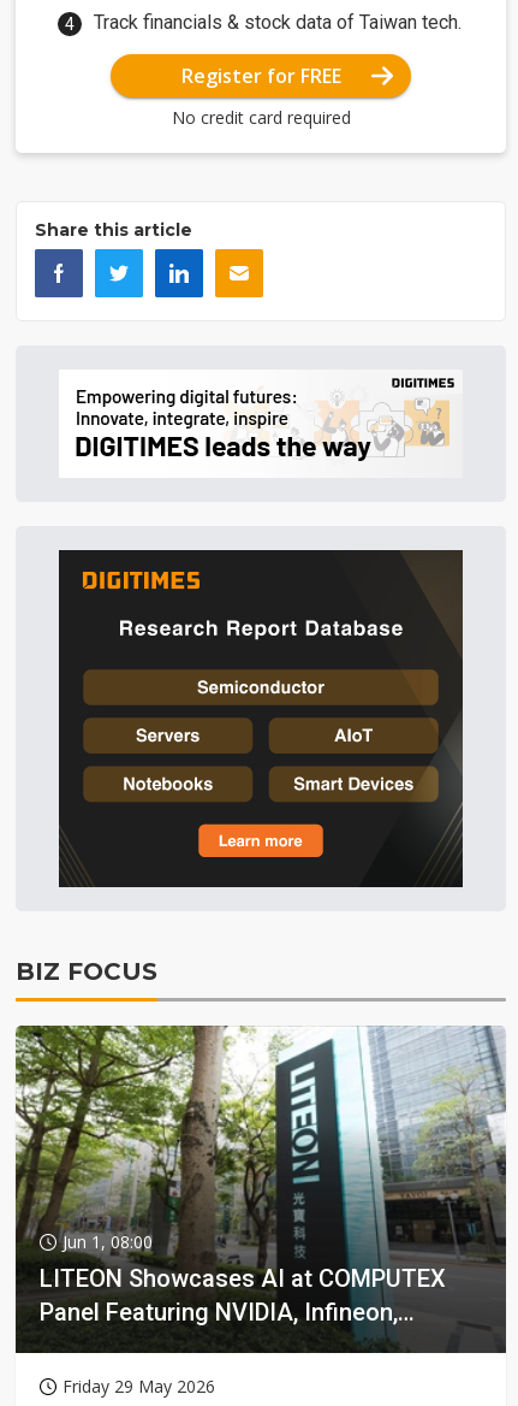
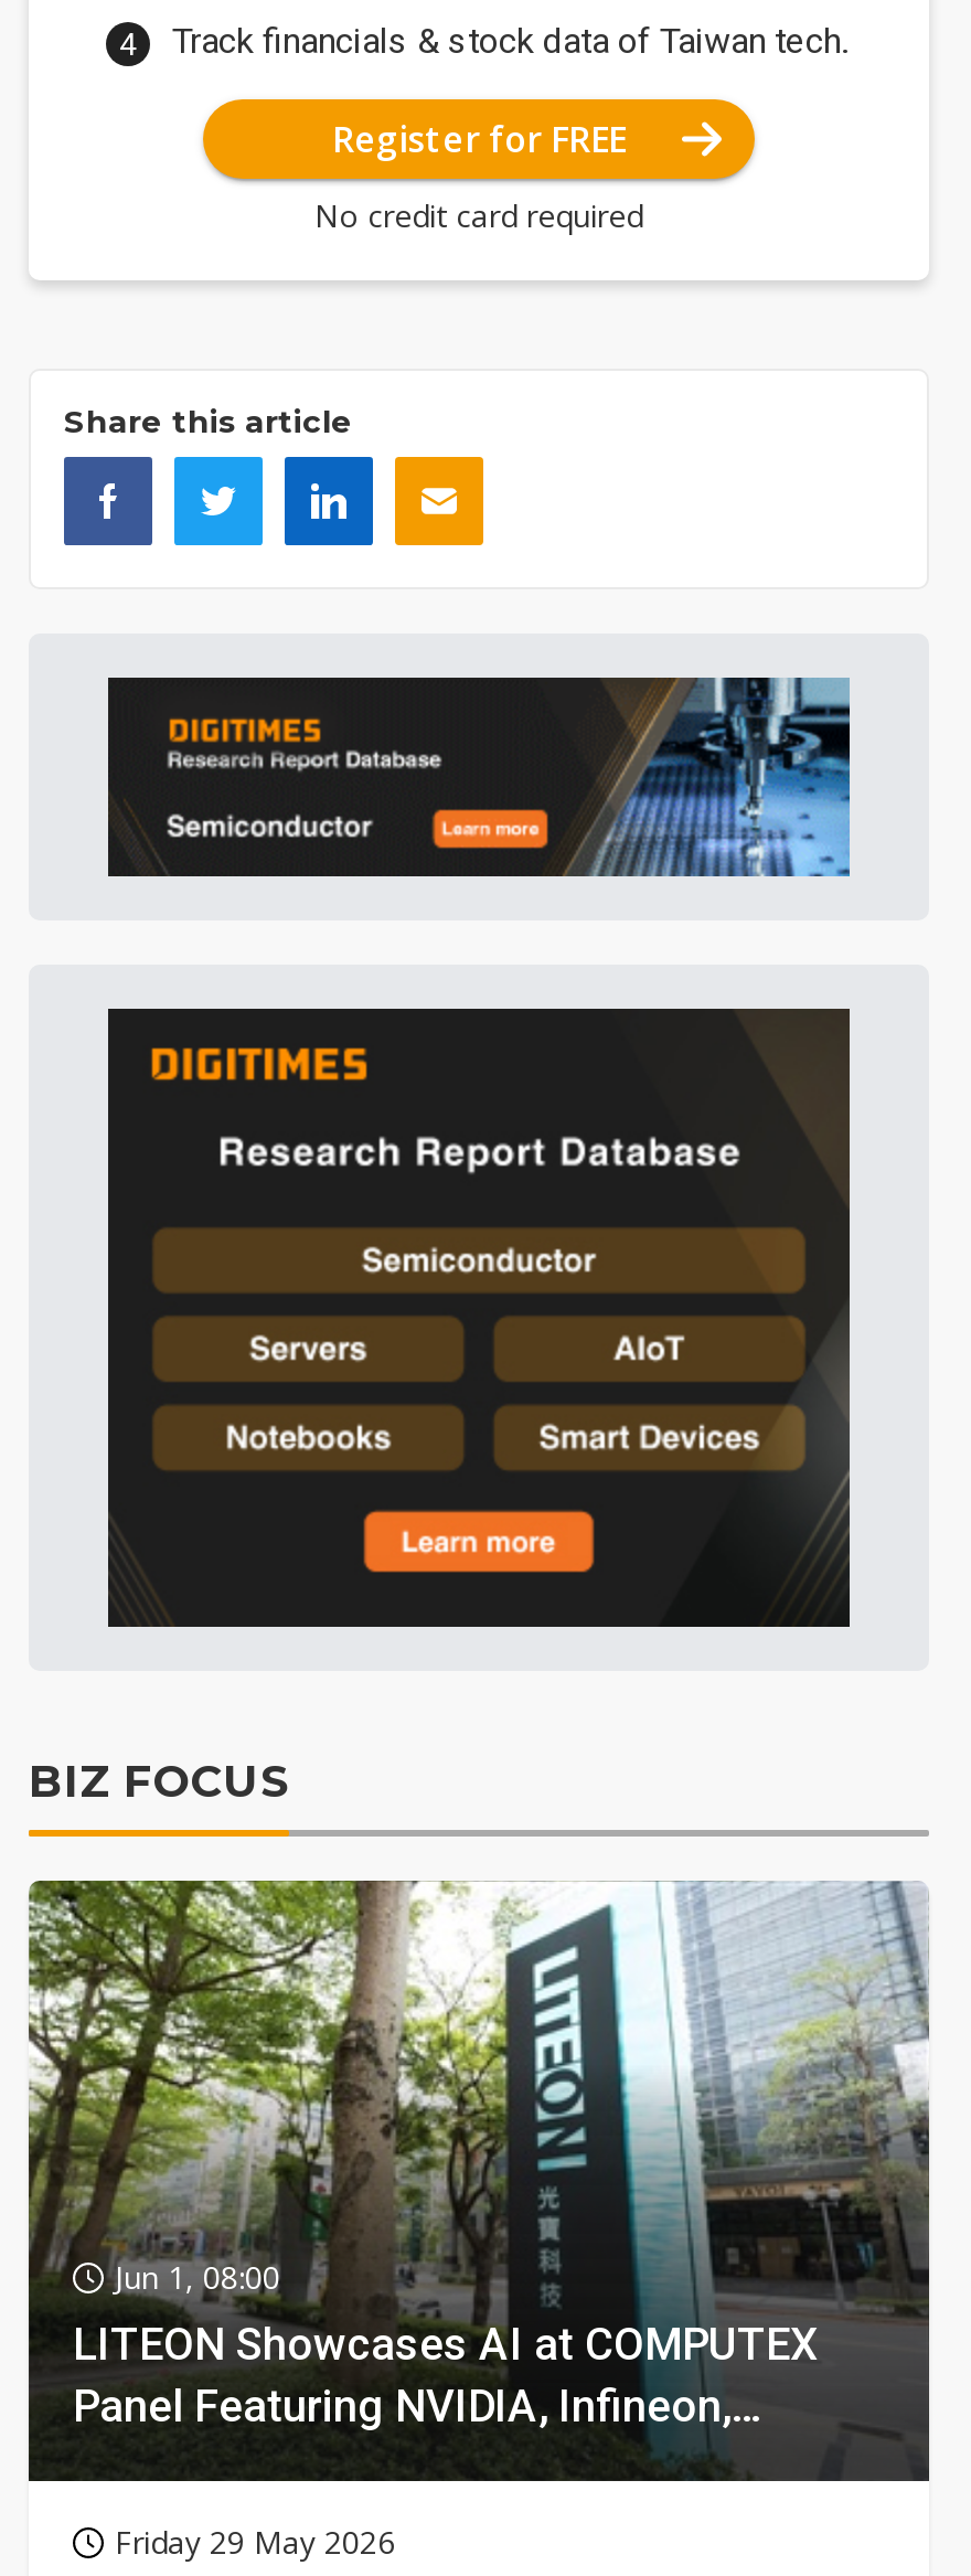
[59,370,463,478] [image] -> [106,675,852,879] [image]

